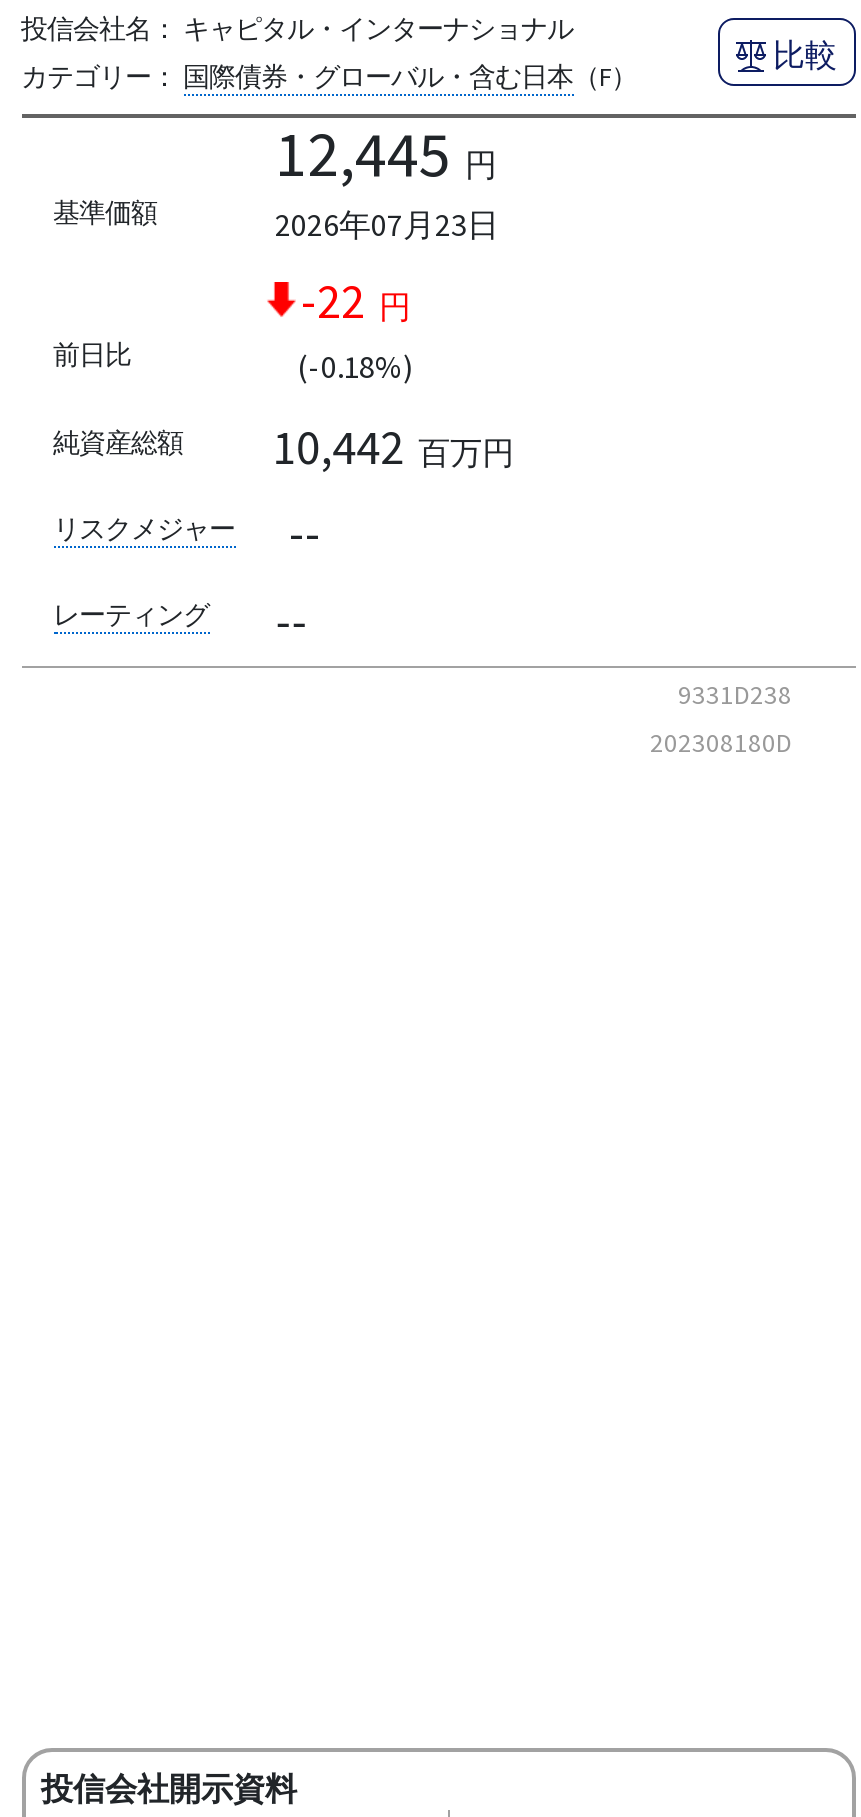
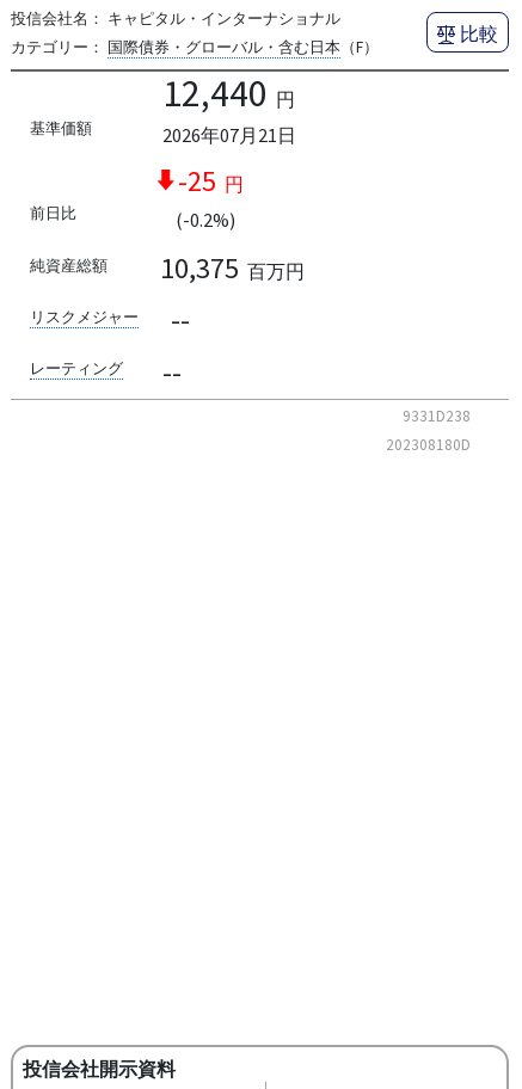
[275,113,497,193] 12,445 円 -> [162,69,294,117] 12,440 円
[275,203,499,243] 2026年07月23日 -> [162,123,296,146] 2026年07月21日
[301,269,411,331] -22 円 -> [177,162,243,199] -25 円
[297,345,413,385] (-0.18%) -> [175,207,235,231] (-0.2%)
[272,416,514,478] 10,442 百万円 -> [160,249,305,286] 10,375 百万円

